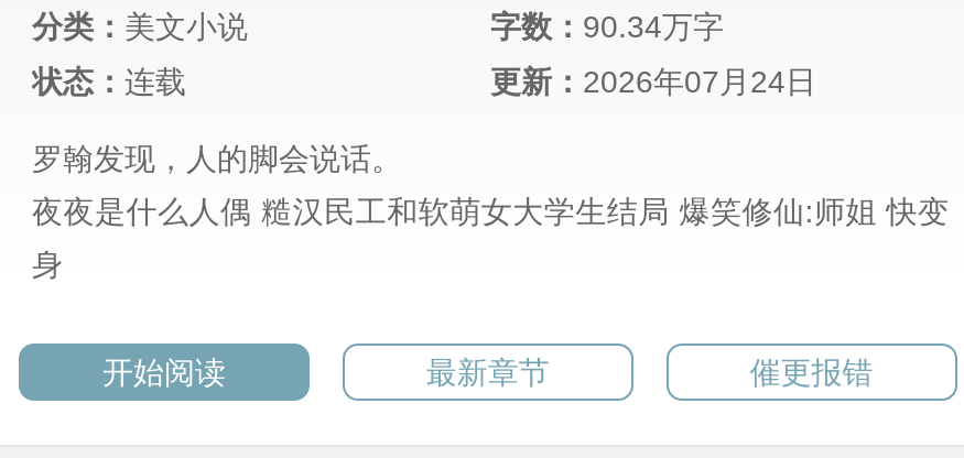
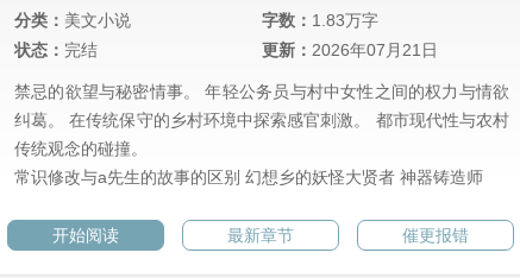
[32,10,949,283] 字数：90.34万字 | 状态：连载 | 更新：2026年07月24日 | 罗翰发现，人的脚会说话。 | 夜夜是什么人偶 糙汉民工和软萌女大学生结局 爆笑修仙:师姐 快变 | 身 -> [14,11,509,187] 字数：1.83万字 | 状态：完结 | 更新：2026年07月21日 | 禁忌的欲望与秘密情事。 年轻公务员与村中女性之间的权力与情欲 | 纠葛。 在传统保守的乡村环境中探索感官刺激。 都市现代性与农村 | 传统观念的碰撞。 | 常识修改与a先生的故事的区别 幻想乡的妖怪大贤者 神器铸造师

